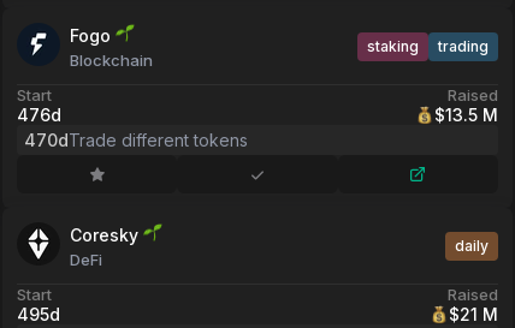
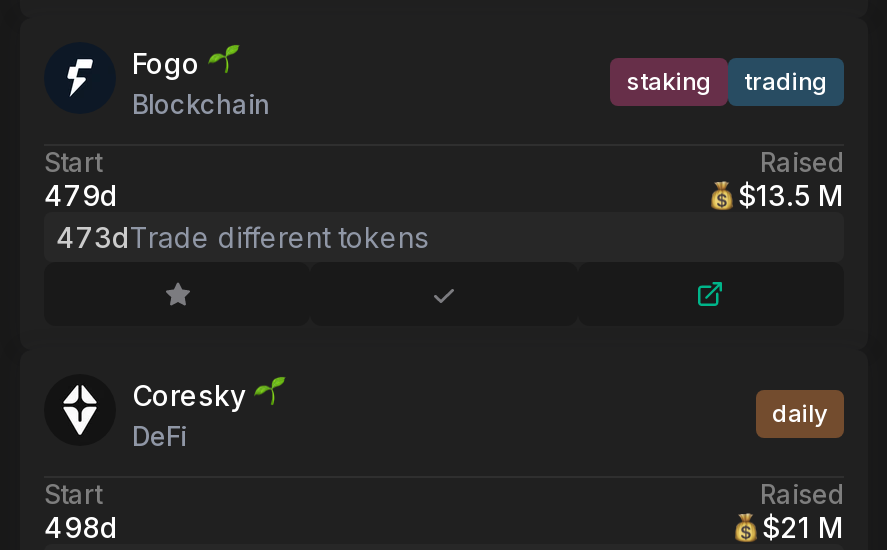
[17,105,61,125] 476d -> [44,178,118,212] 479d
[24,130,248,150] 470dTrade different tokens -> [56,220,428,254] 473dTrade different tokens
[17,304,60,324] 495d -> [44,510,118,544] 498d

